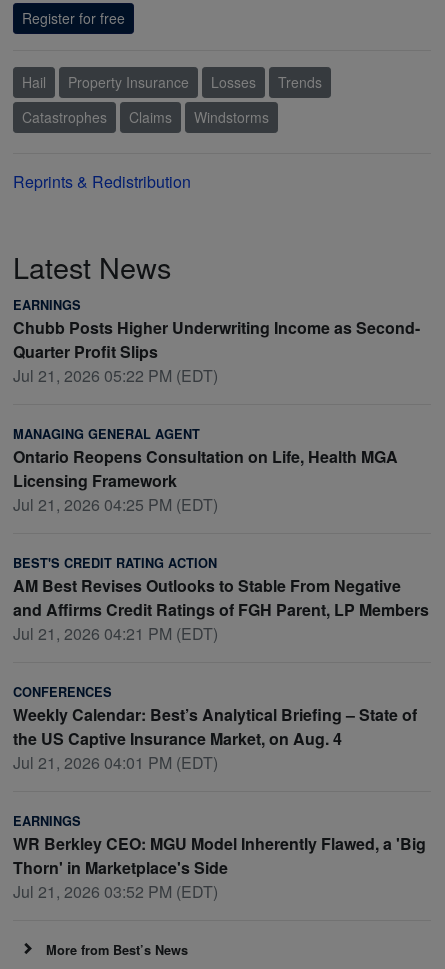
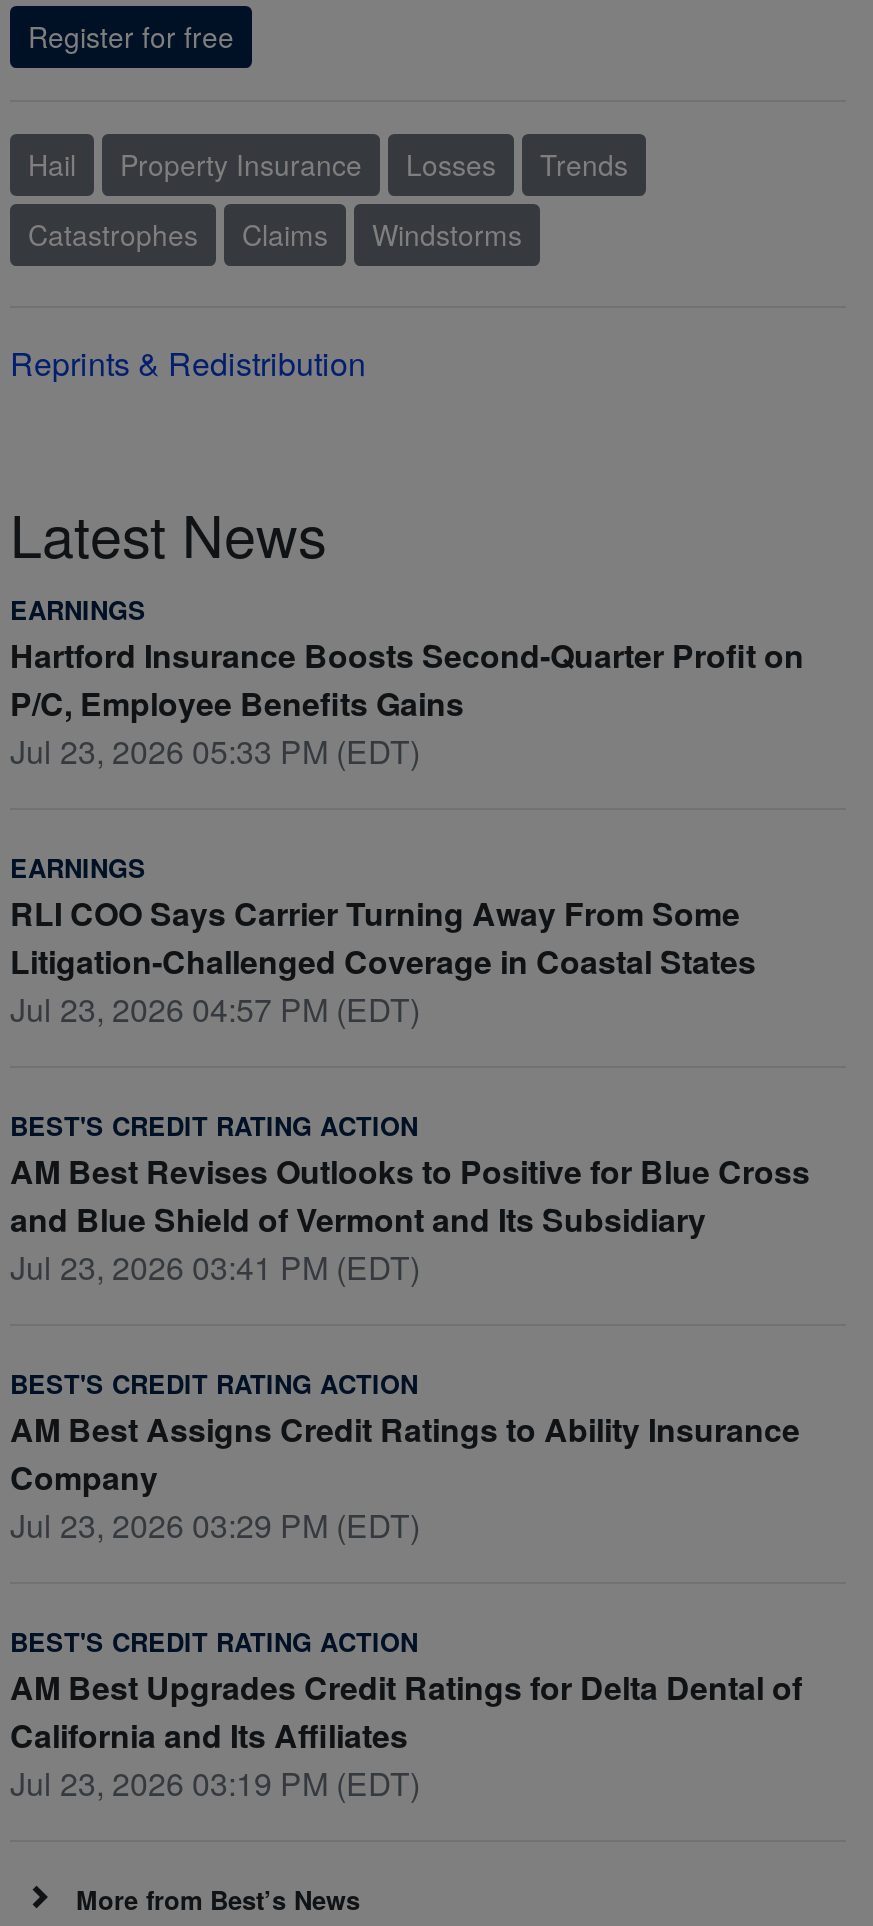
[13,316,420,387] Chubb Posts Higher Underwriting Income as Second- | Quarter Profit Slips | Jul 21, 2026 05:22 PM (EDT) -> [10,631,804,773] Hartford Insurance Boosts Second-Quarter Profit on | P/C, Employee Benefits Gains | Jul 23, 2026 05:33 PM (EDT)
[13,425,398,516] MANAGING GENERAL AGENT | Ontario Reopens Consultation on Life, Health MGA | Licensing Framework | Jul 21, 2026 04:25 PM (EDT) -> [10,849,756,1031] EARNINGS | RLI COO Says Carrier Turning Away From Some | Litigation-Challenged Coverage in Coastal States | Jul 23, 2026 04:57 PM (EDT)
[13,574,429,645] AM Best Revises Outlooks to Stable From Negative | and Affirms Credit Ratings of FGH Parent, LP Members | Jul 21, 2026 04:21 PM (EDT) -> [10,1147,810,1289] AM Best Revises Outlooks to Positive for Blue Cross | and Blue Shield of Vermont and Its Subsidiary | Jul 23, 2026 03:41 PM (EDT)
[13,683,417,774] CONFERENCES | Weekly Calendar: Best’s Analytical Briefing – State of | the US Captive Insurance Market, on Aug. 4 | Jul 21, 2026 04:01 PM (EDT) -> [10,1365,800,1547] BEST'S CREDIT RATING ACTION | AM Best Assigns Credit Ratings to Ability Insurance | Company | Jul 23, 2026 03:29 PM (EDT)
[13,812,426,903] EARNINGS | WR Berkley CEO: MGU Model Inherently Flawed, a 'Big | Thorn' in Marketplace's Side | Jul 21, 2026 03:52 PM (EDT) -> [10,1623,802,1805] BEST'S CREDIT RATING ACTION | AM Best Upgrades Credit Ratings for Delta Dental of | California and Its Affiliates | Jul 23, 2026 03:19 PM (EDT)

